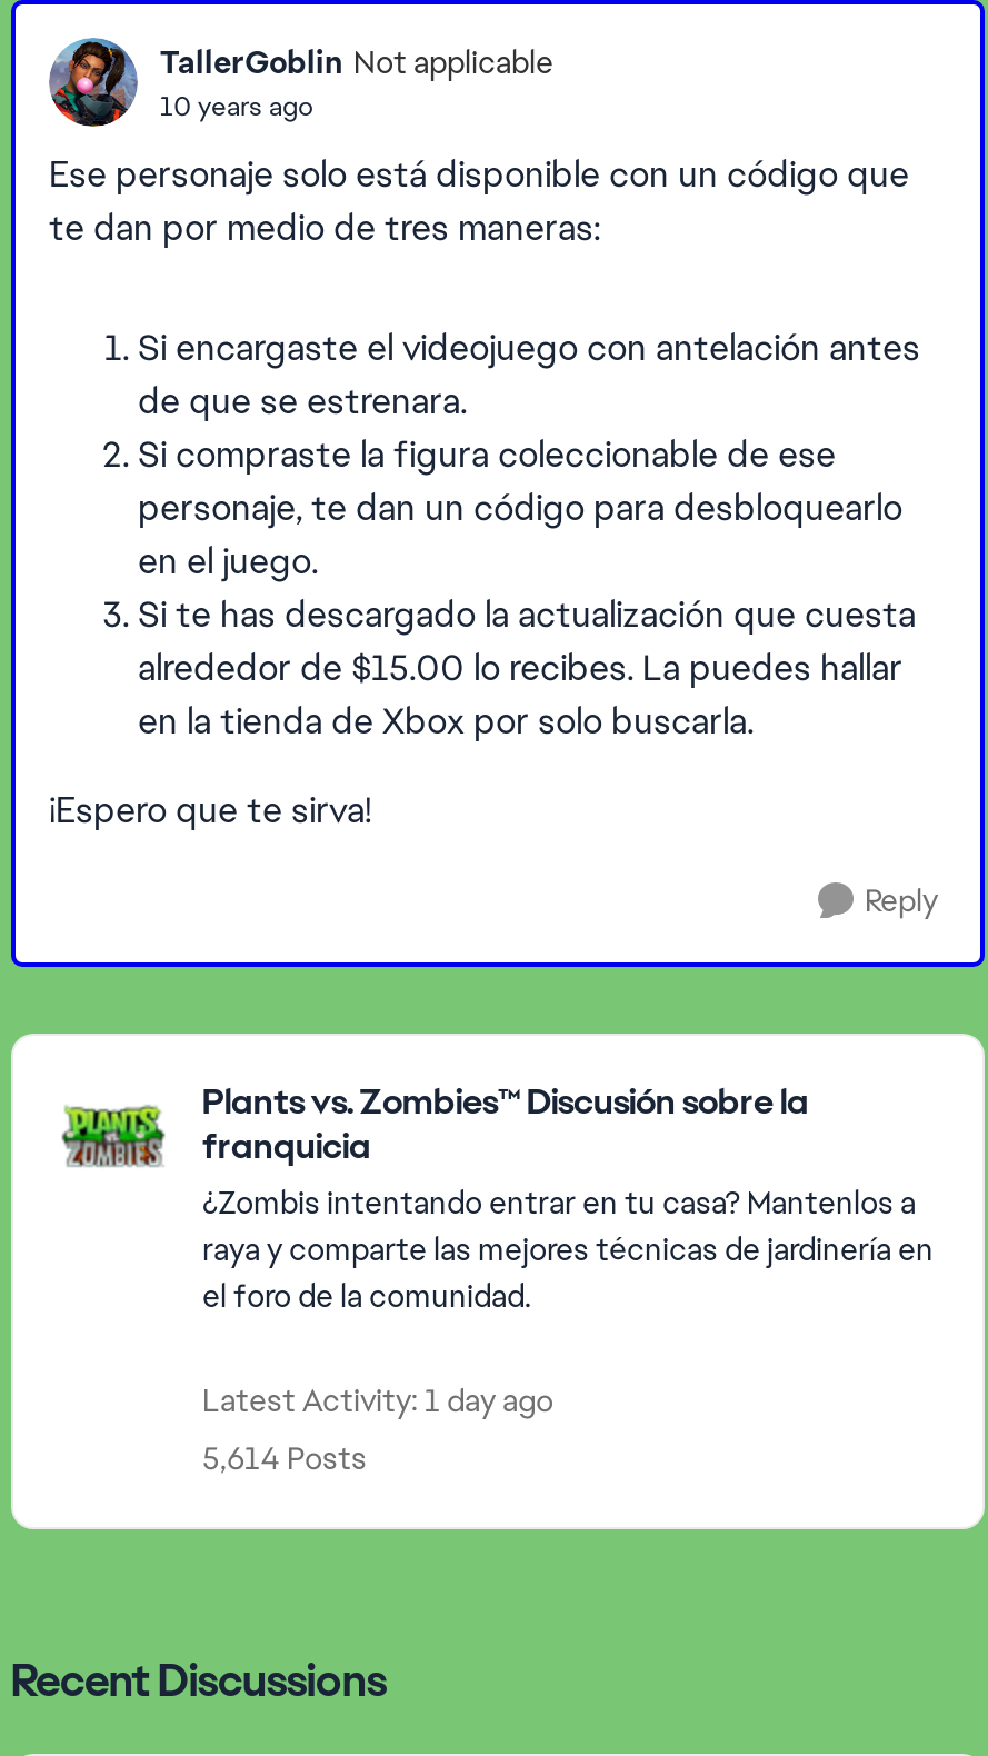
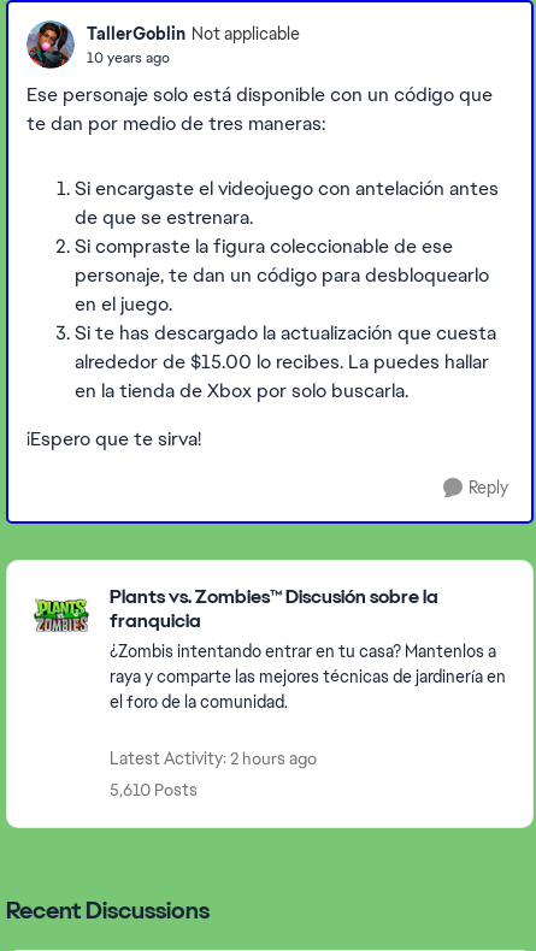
[202,1380,553,1420] Latest Activity: 1 day ago -> [110,748,317,769] Latest Activity: 2 hours ago
[202,1438,367,1478] 5,614 Posts -> [110,779,198,801] 5,610 Posts

